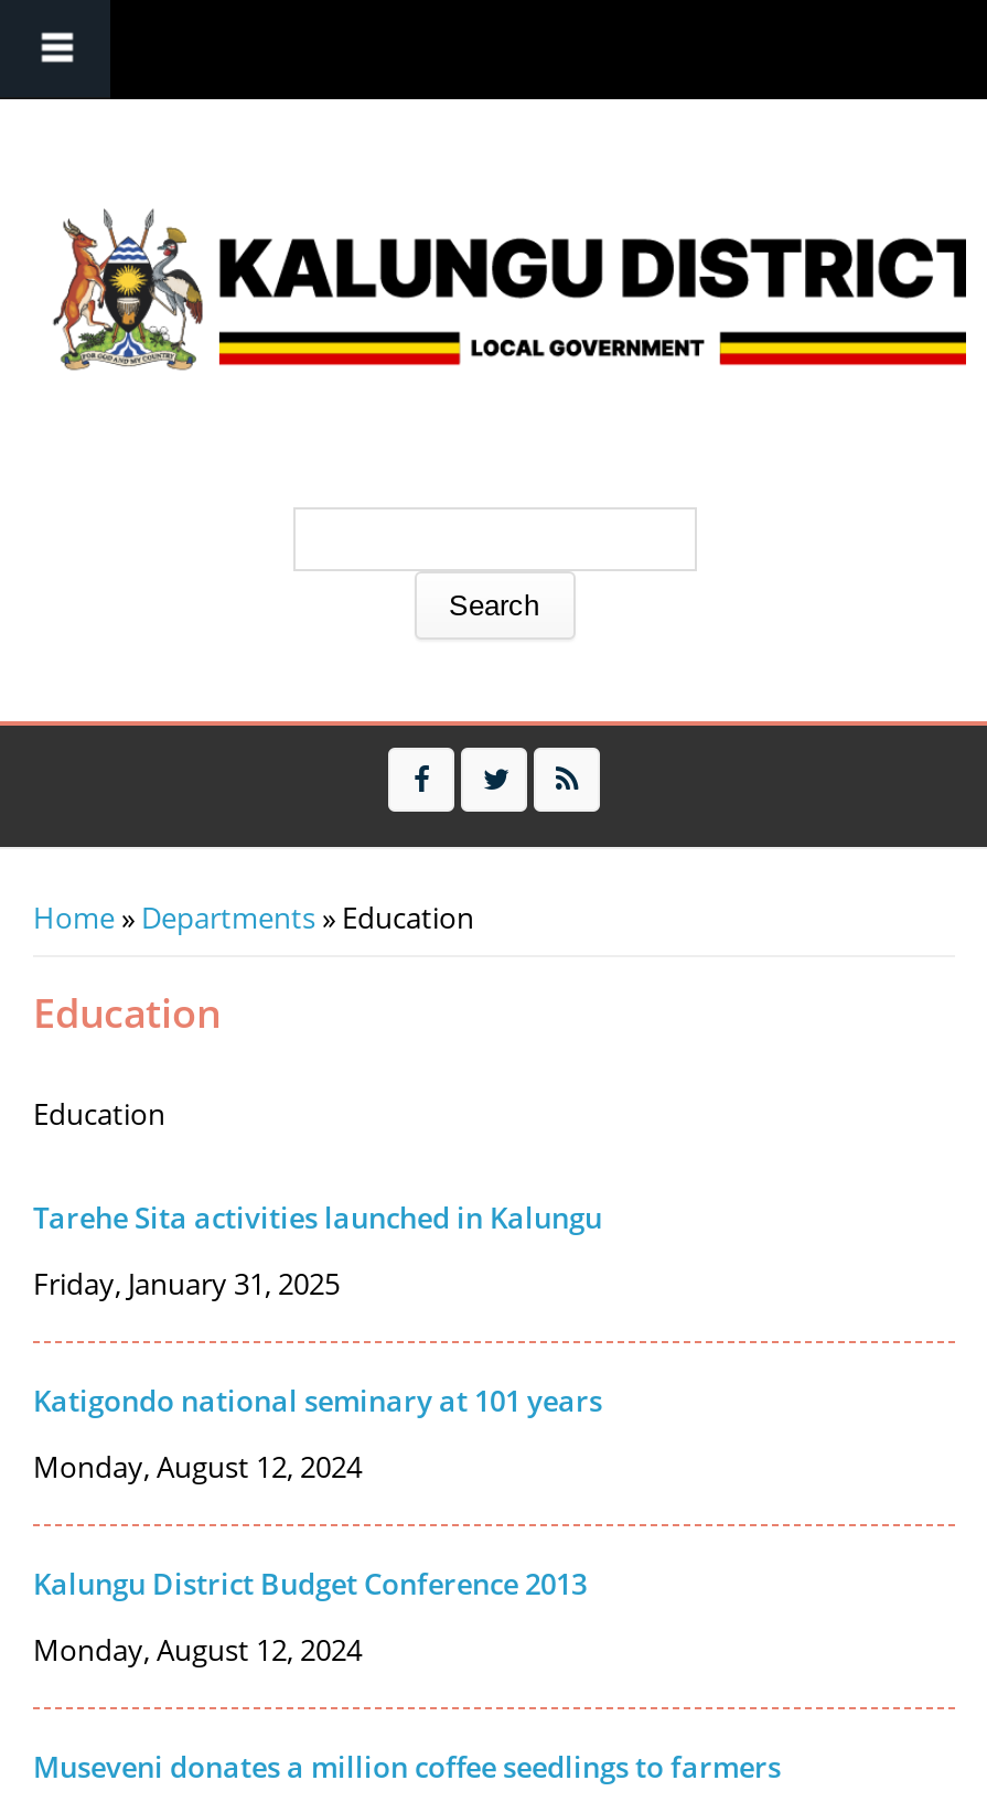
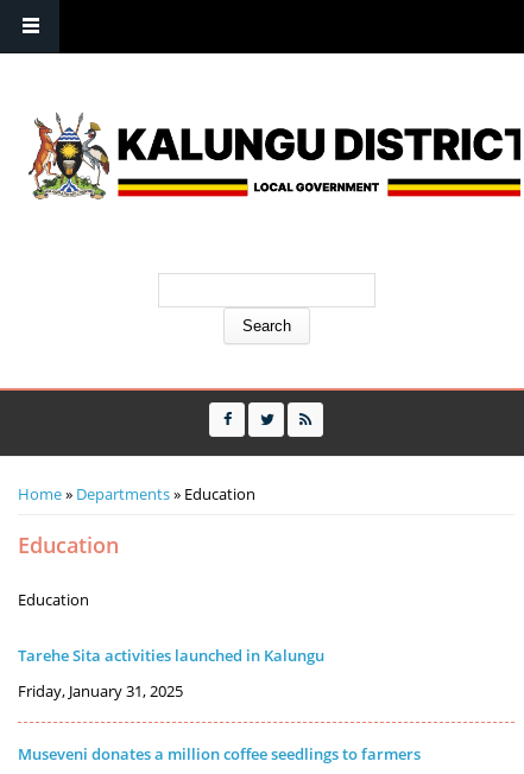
[33,1381,602,1670] Katigondo national seminary at 101 years | Monday, August 12, 2024 | Kalungu District Budget Conference 2013 | Monday, August 12, 2024 -> none

